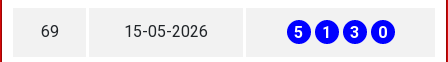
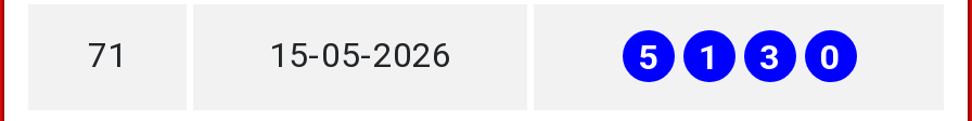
[40,22,58,41] 69 -> [88,35,127,76] 71

